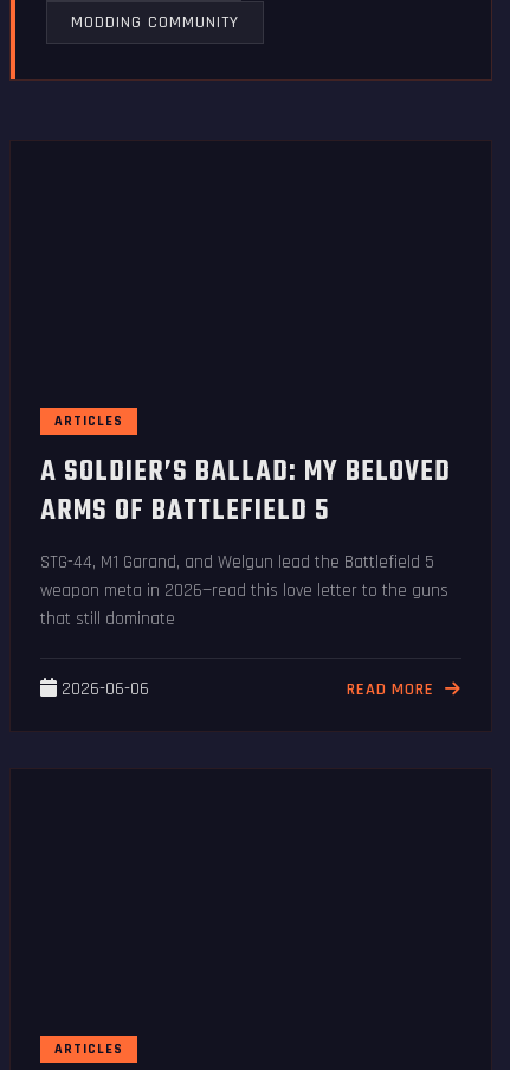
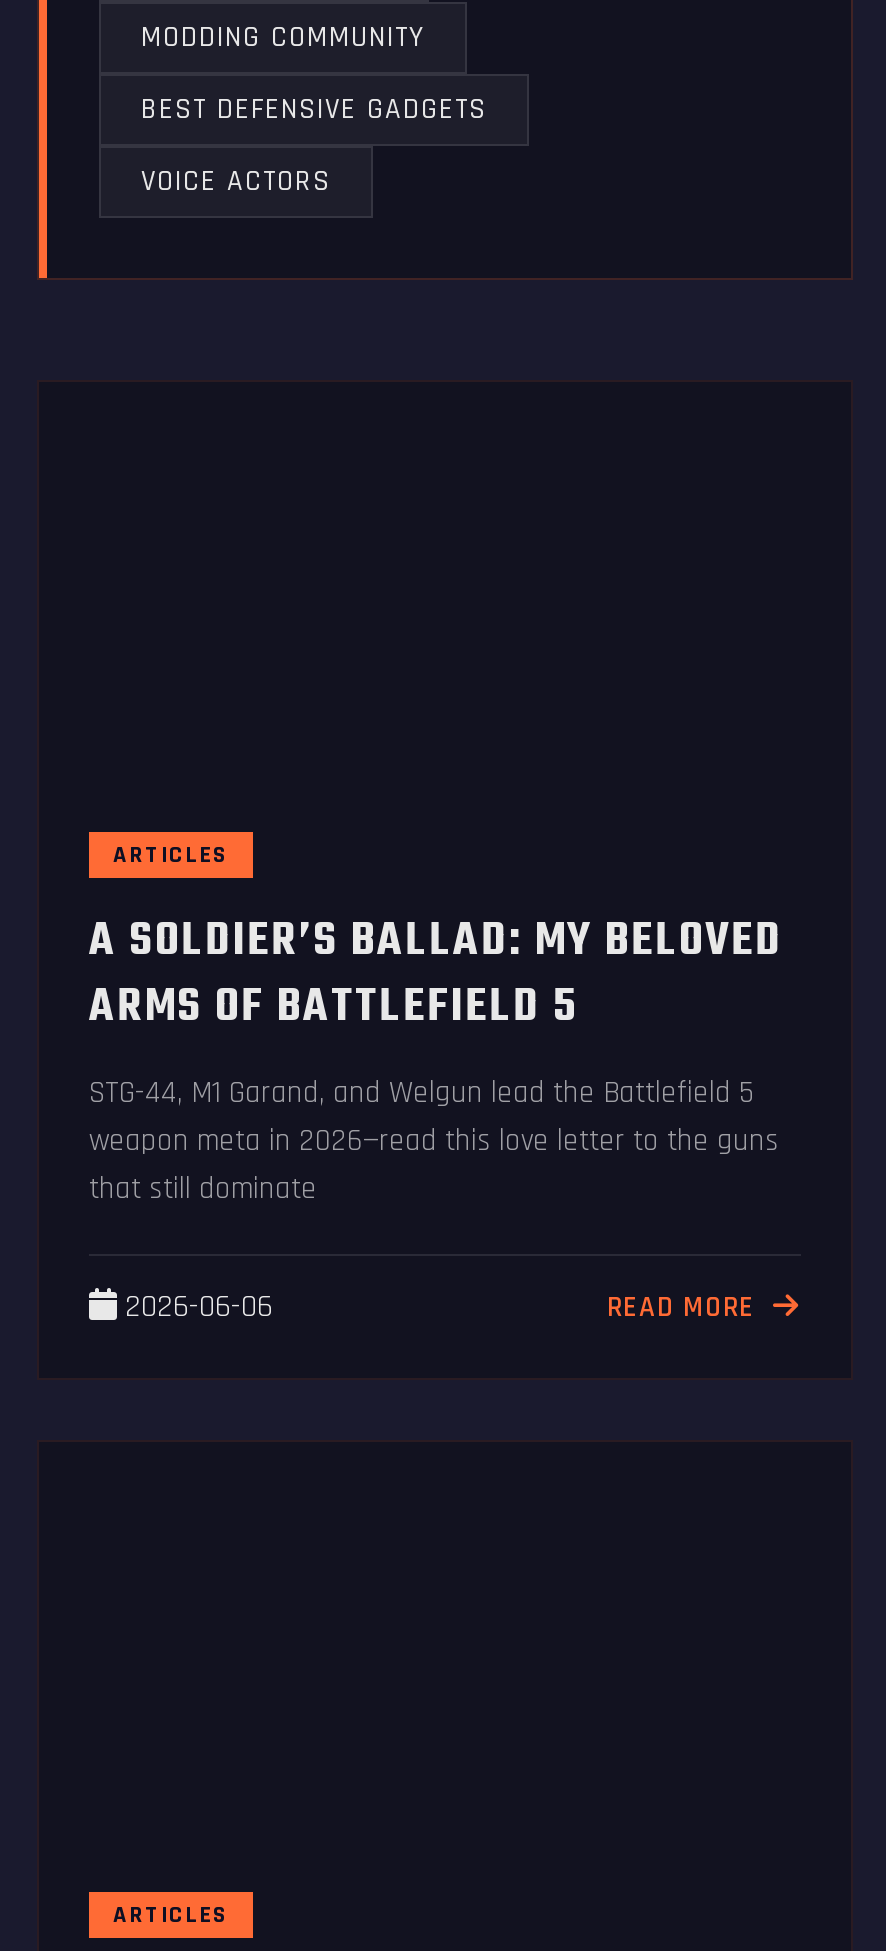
none -> [141,92,487,200] BEST DEFENSIVE GADGETS | VOICE ACTORS

